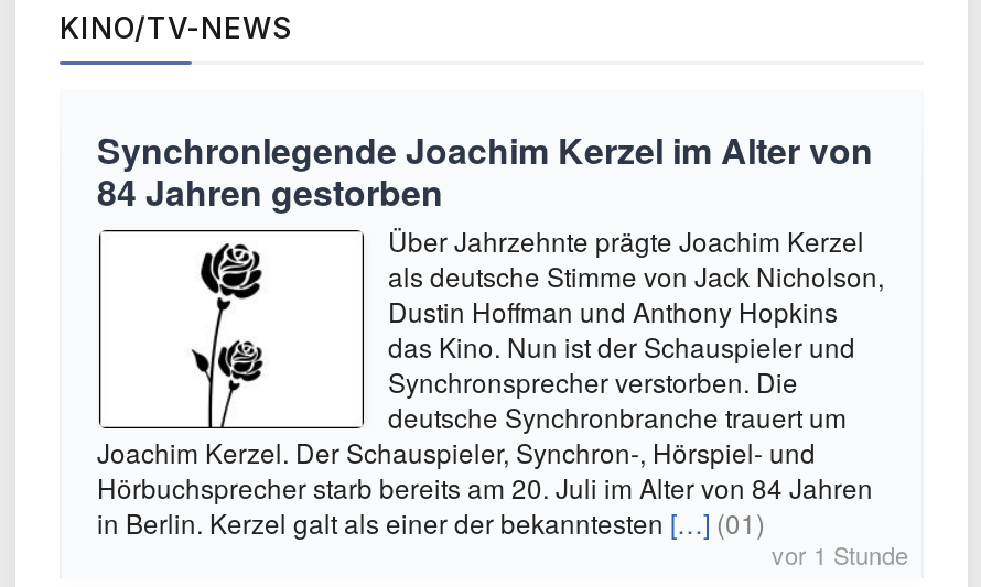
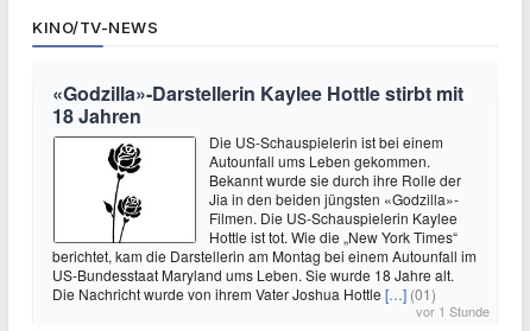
[97,124,884,541] Synchronlegende Joachim Kerzel im Alter von | 84 Jahren gestorben | Über Jahrzehnte prägte Joachim Kerzel | als deutsche Stimme von Jack Nicholson, | Dustin Hoffman und Anthony Hopkins | das Kino. Nun ist der Schauspieler und | Synchronsprecher verstorben. Die | deutsche Synchronbranche trauert um | Joachim Kerzel. Der Schauspieler, Synchron-, Hörspiel- und | Hörbuchsprecher starb bereits am 20. Juli im Alter von 84 Jahren | in Berlin. Kerzel galt als einer der bekanntesten […] (01) -> [52,79,477,304] «Godzilla»-Darstellerin Kaylee Hottle stirbt mit | 18 Jahren | Die US-Schauspielerin ist bei einem | Autounfall ums Leben gekommen. | Bekannt wurde sie durch ihre Rolle der | Jia in den beiden jüngsten «Godzilla»- | Filmen. Die US-Schauspielerin Kaylee | Hottle ist tot. Wie die „New York Times“ | berichtet, kam die Darstellerin am Montag bei einem Autounfall im | US-Bundesstaat Maryland ums Leben. Sie wurde 18 Jahre alt. | Die Nachricht wurde von ihrem Vater Joshua Hottle […] (01)

